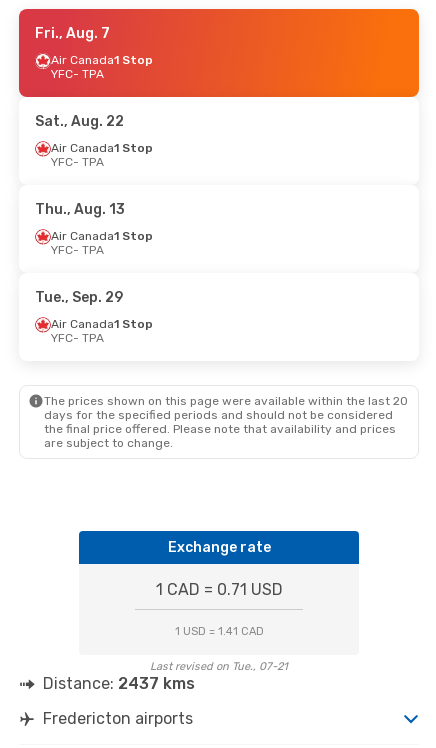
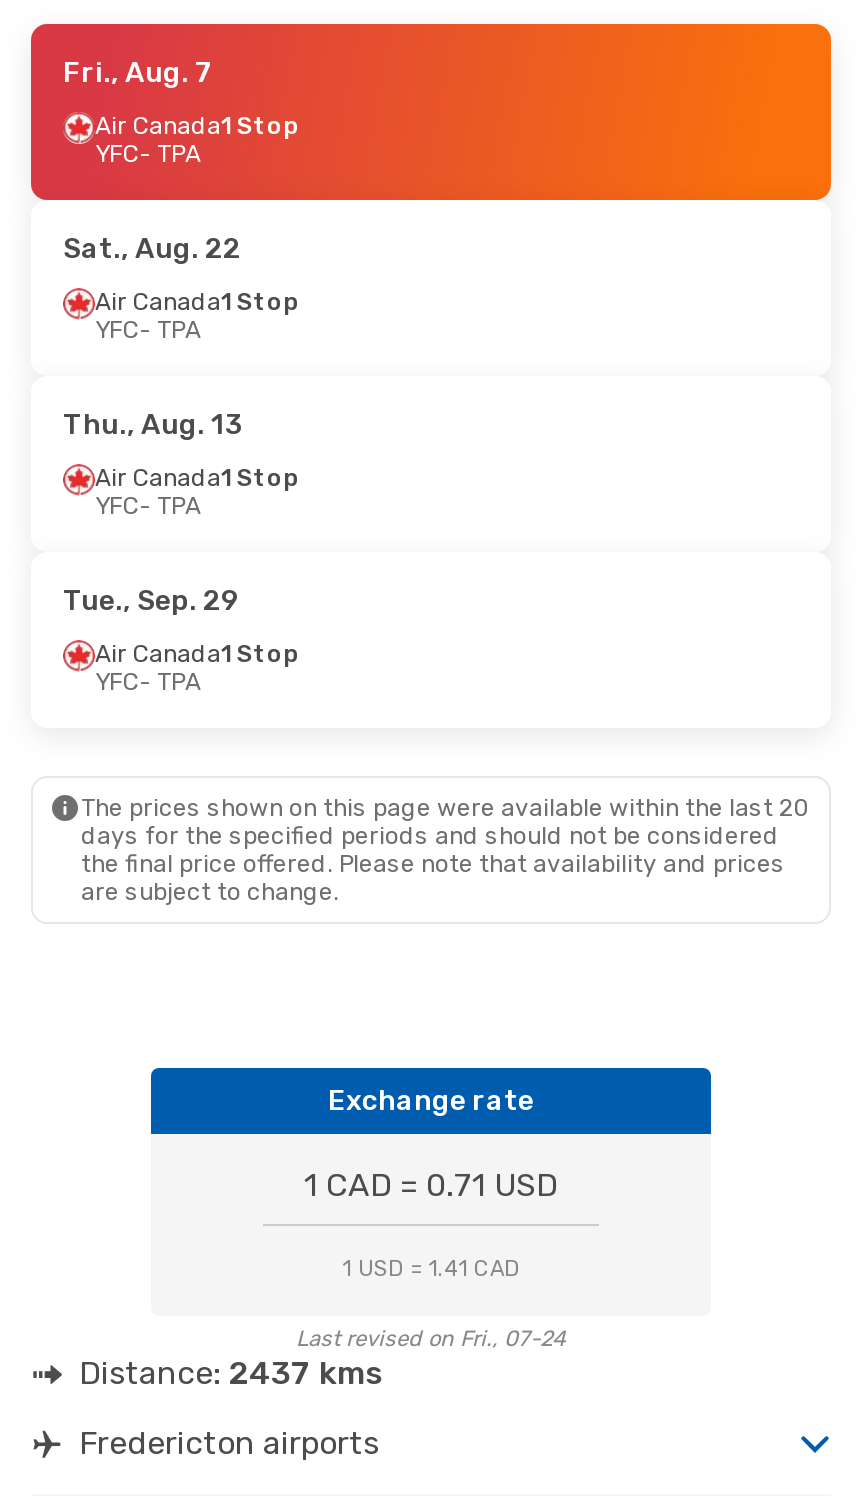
[150,660,288,673] Last revised on Tue., 07-21 -> [296,1326,566,1352] Last revised on Fri., 07-24

